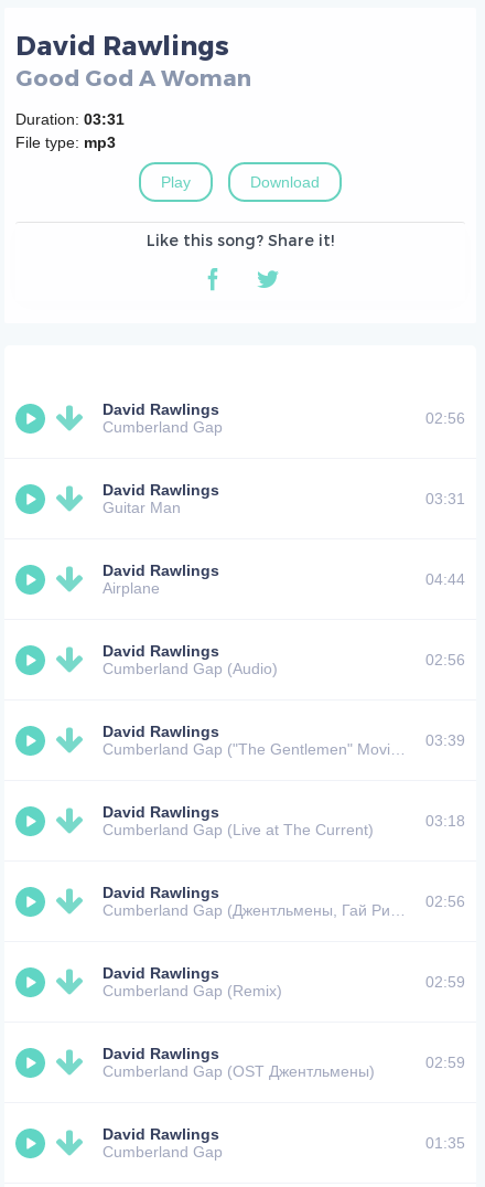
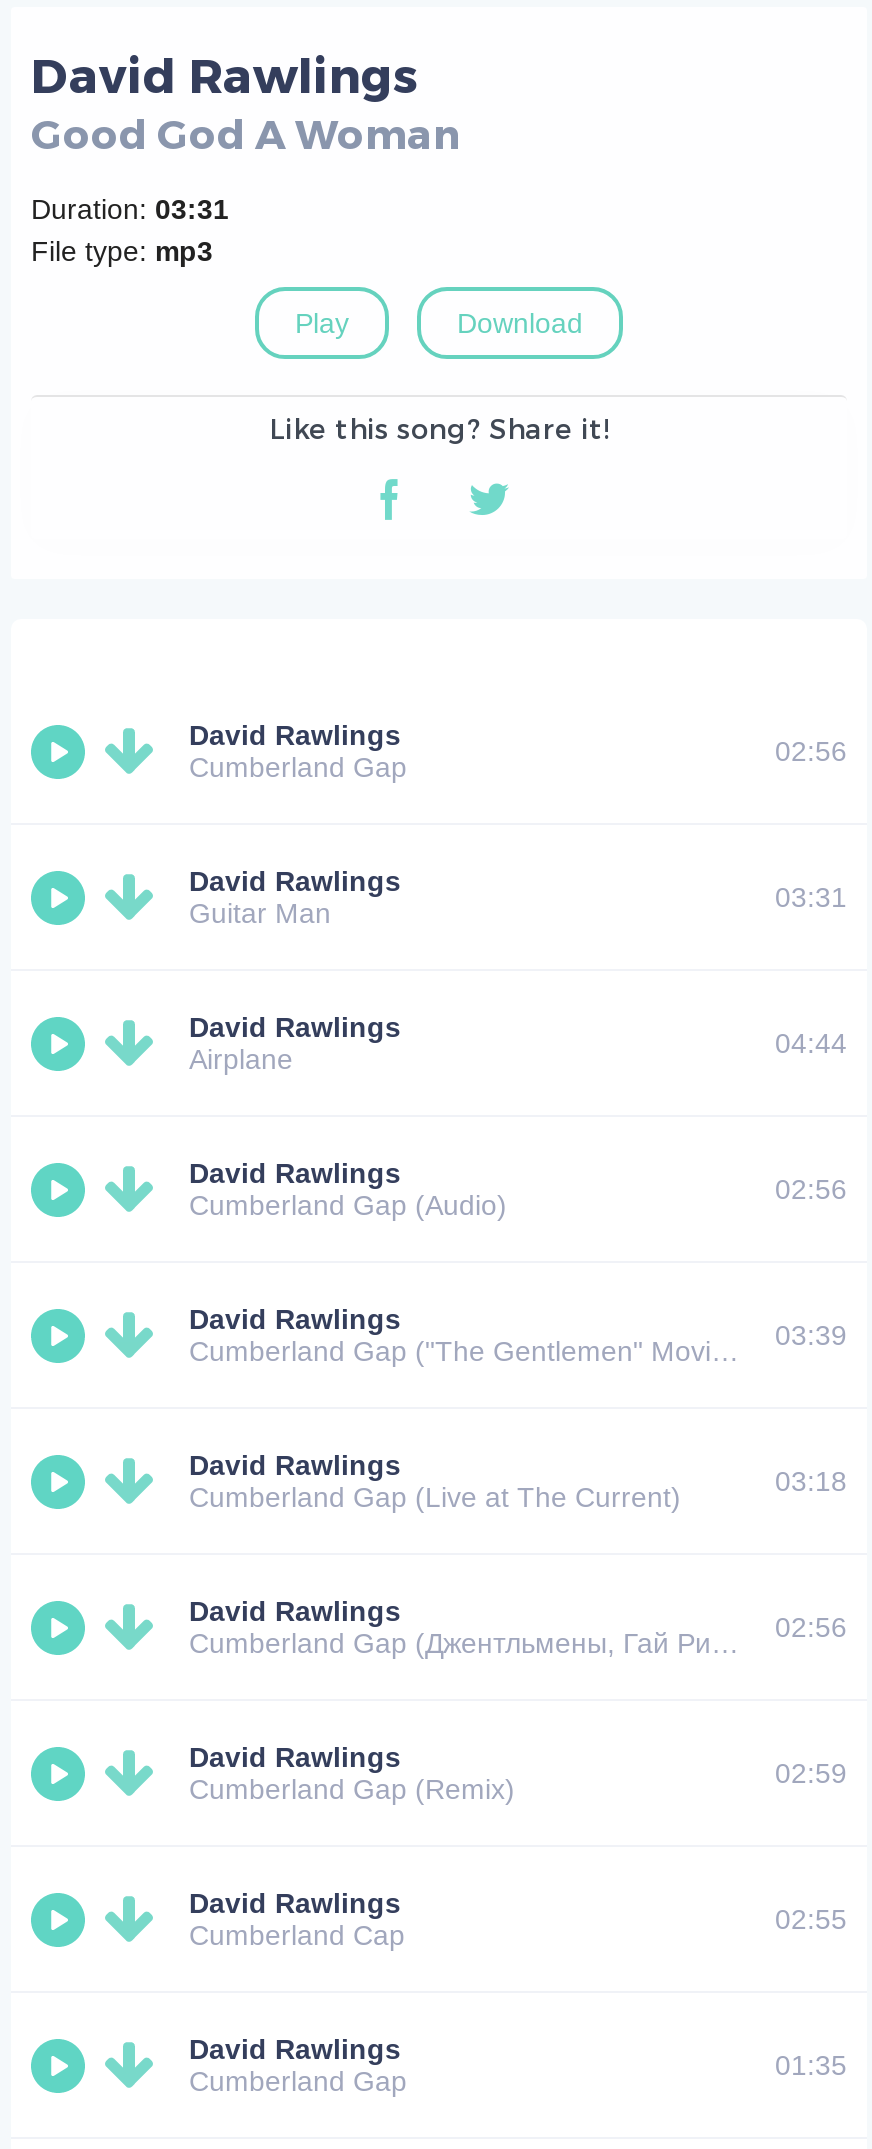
[425,1054,465,1071] 02:59 -> [775,1903,847,1935] 02:55
[103,1062,375,1080] Cumberland Gap (OST Джентльмены) -> [189,1919,405,1951] Cumberland Cap

